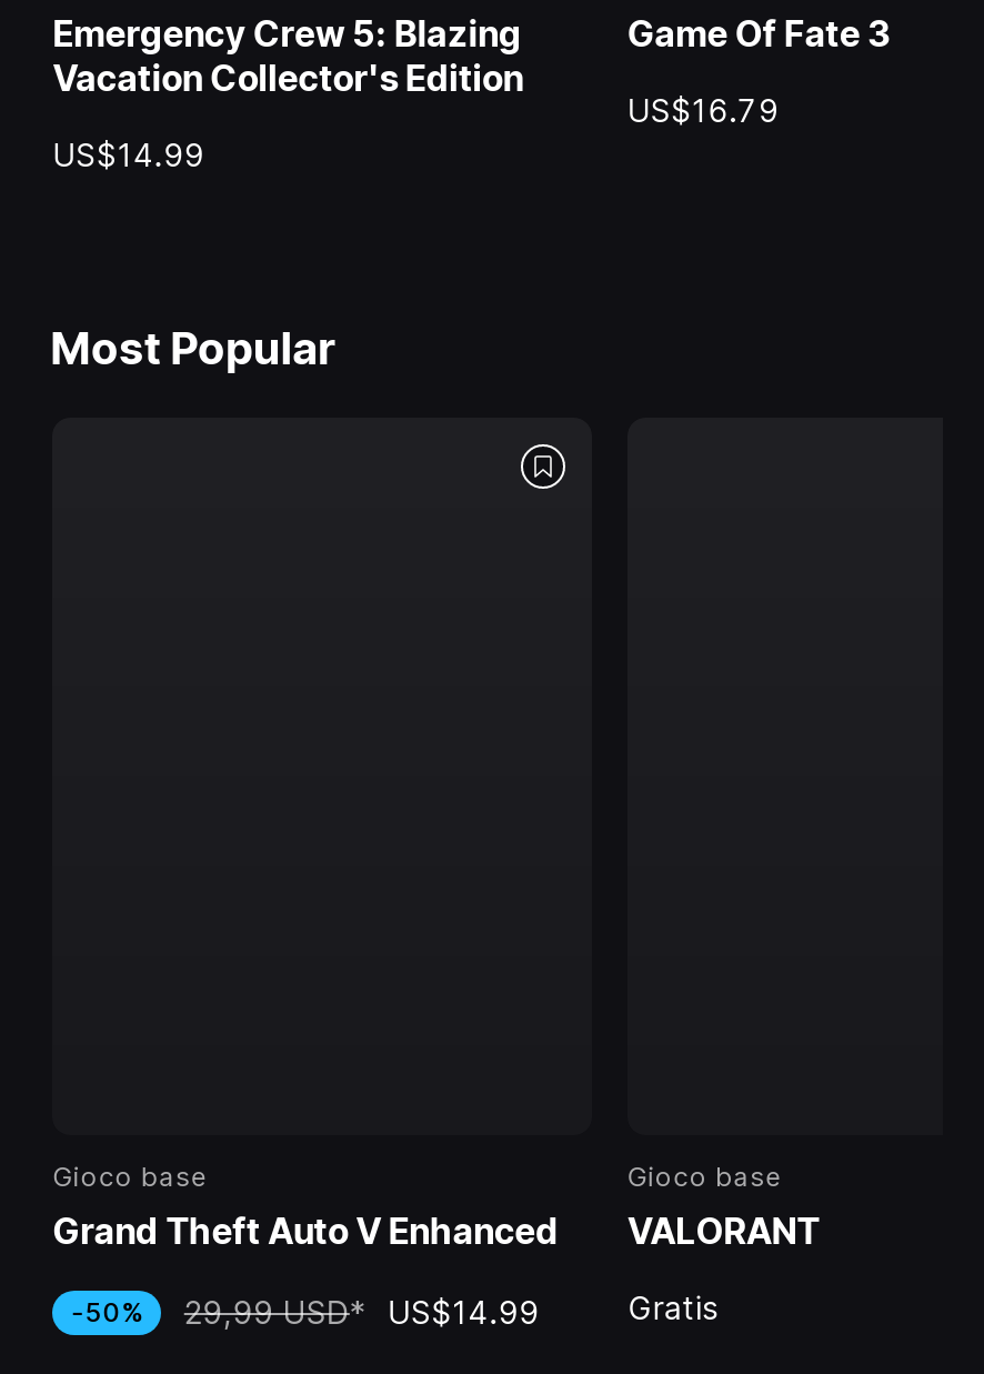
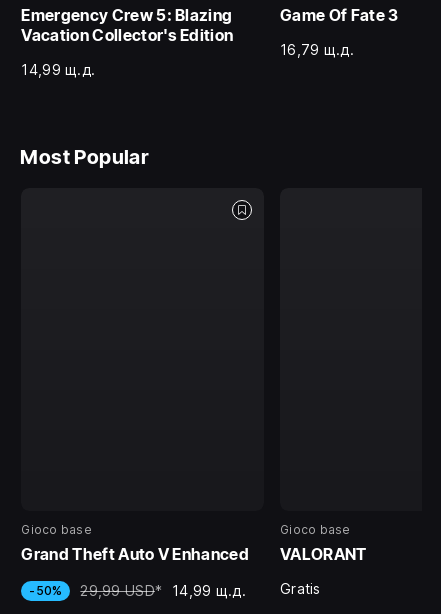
[628,90,779,128] US$16.79 -> [280,41,354,58] 16,79 щ.д.
[53,135,205,173] US$14.99 -> [21,61,95,78] 14,99 щ.д.
[71,1293,540,1331] -50% 29,99 USD* US$14.99 -> [29,582,246,599] -50% 29,99 USD* 14,99 щ.д.

